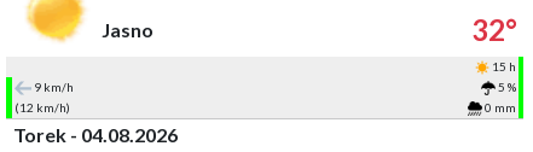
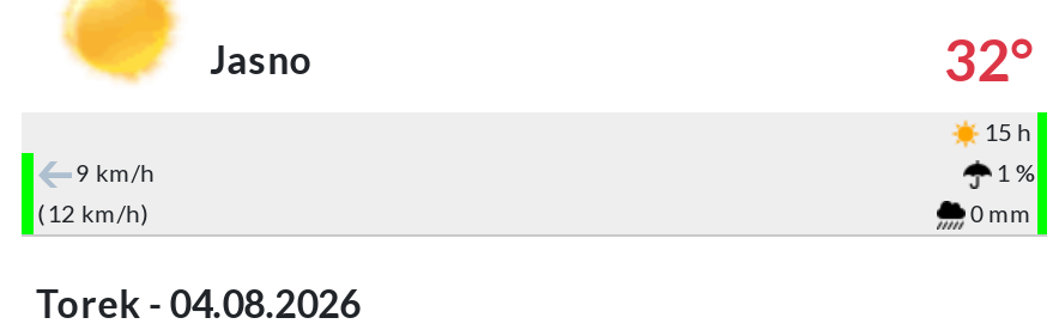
[498,80,516,94] 5 % -> [996,158,1032,187] 1 %

